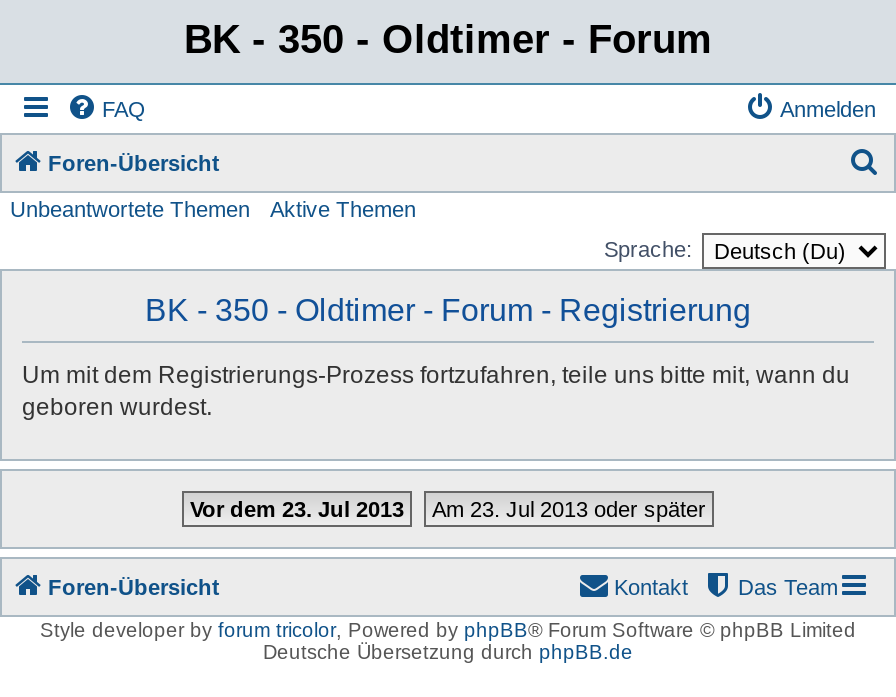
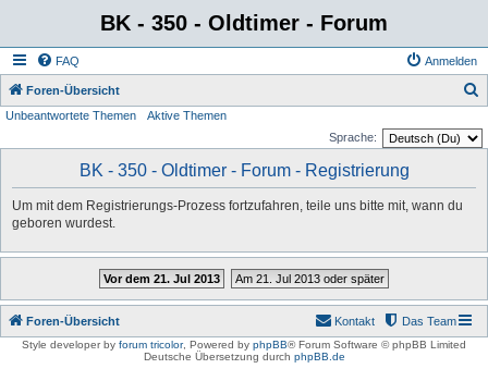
[190,497,404,521] Vor dem 23. Jul 2013 -> [103,272,220,285] Vor dem 21. Jul 2013
[432,497,706,521] Am 23. Jul 2013 oder später -> [235,272,385,285] Am 21. Jul 2013 oder später

